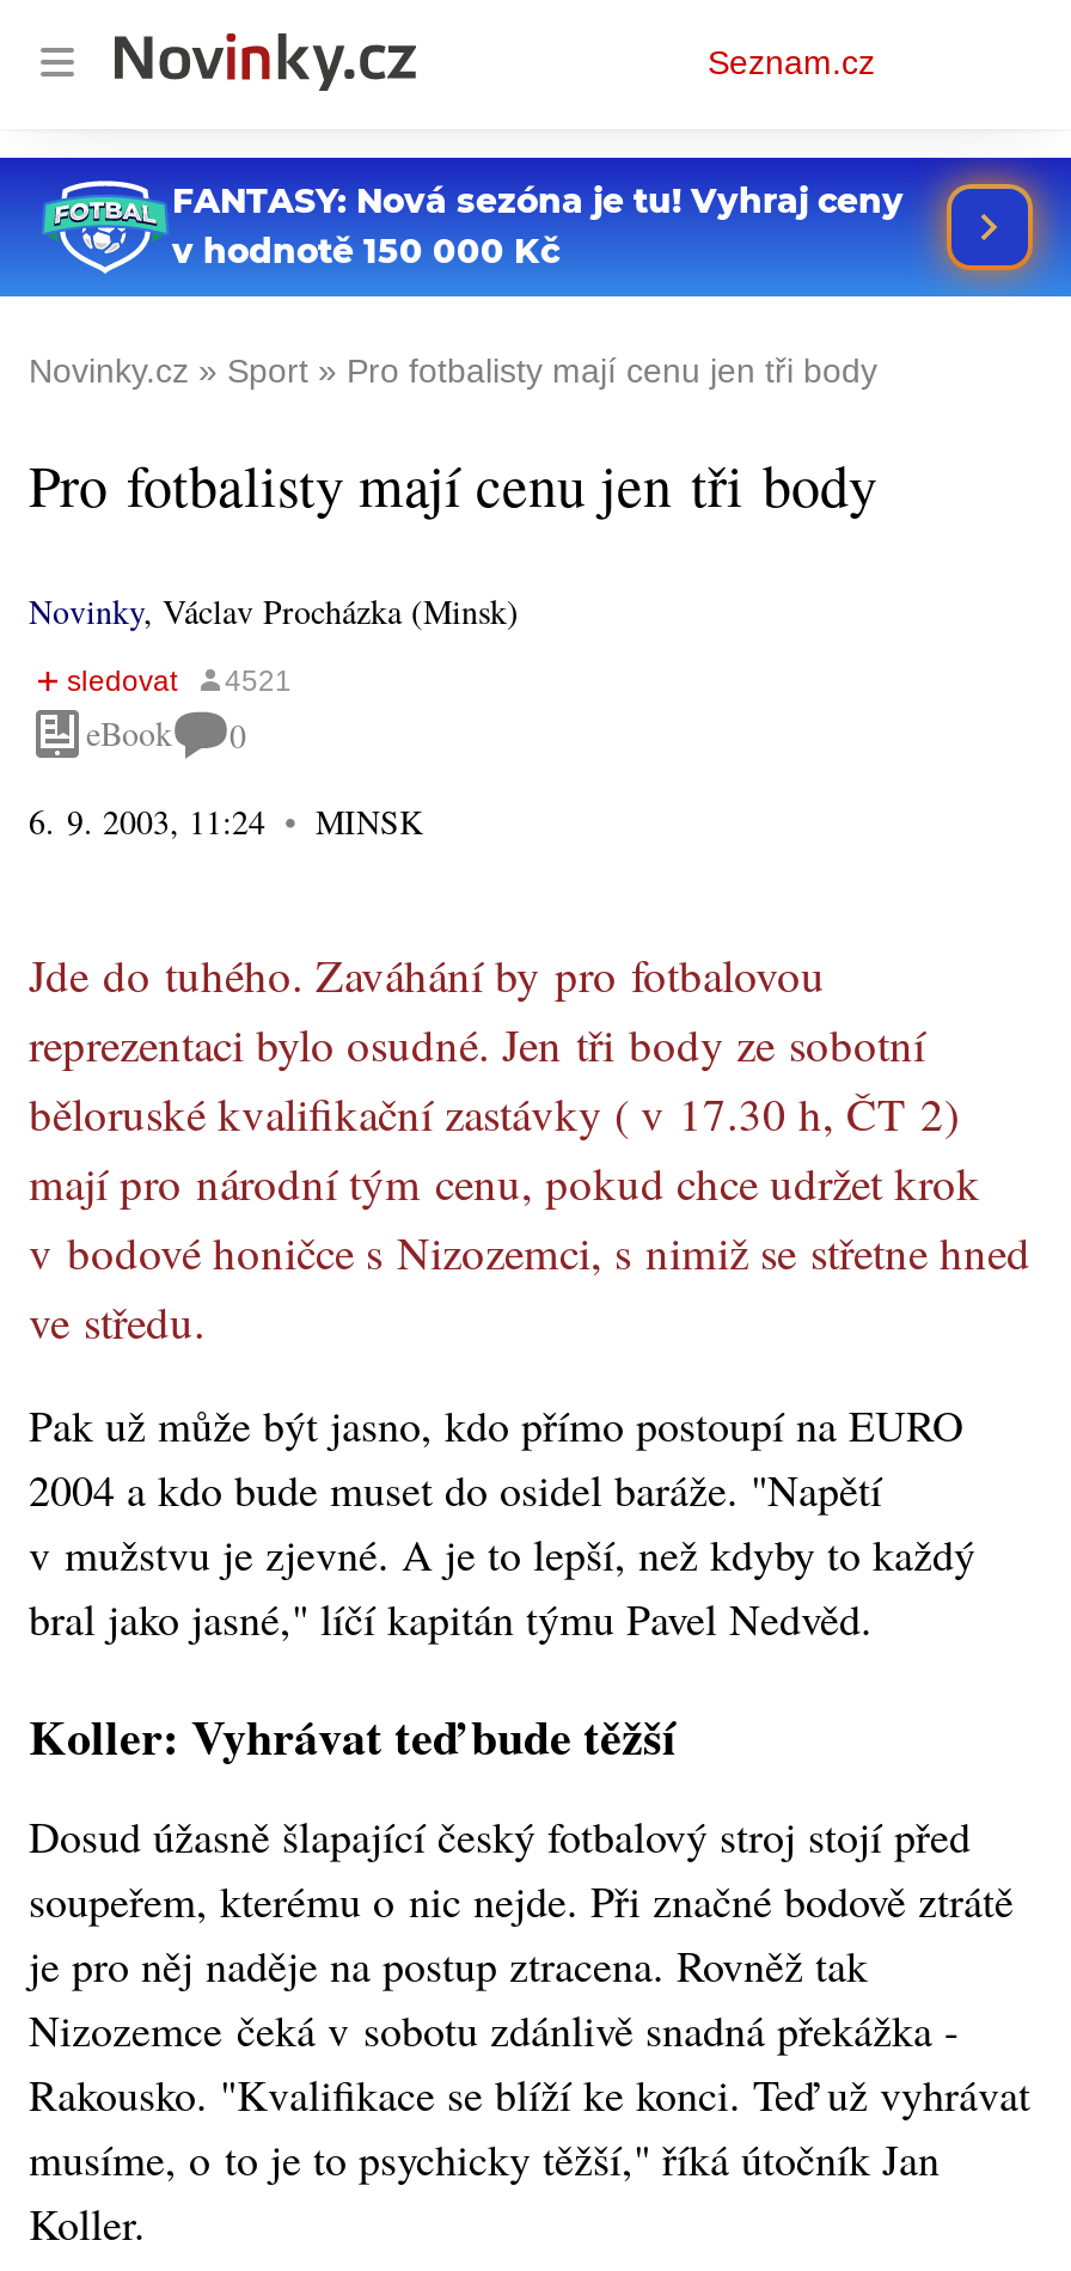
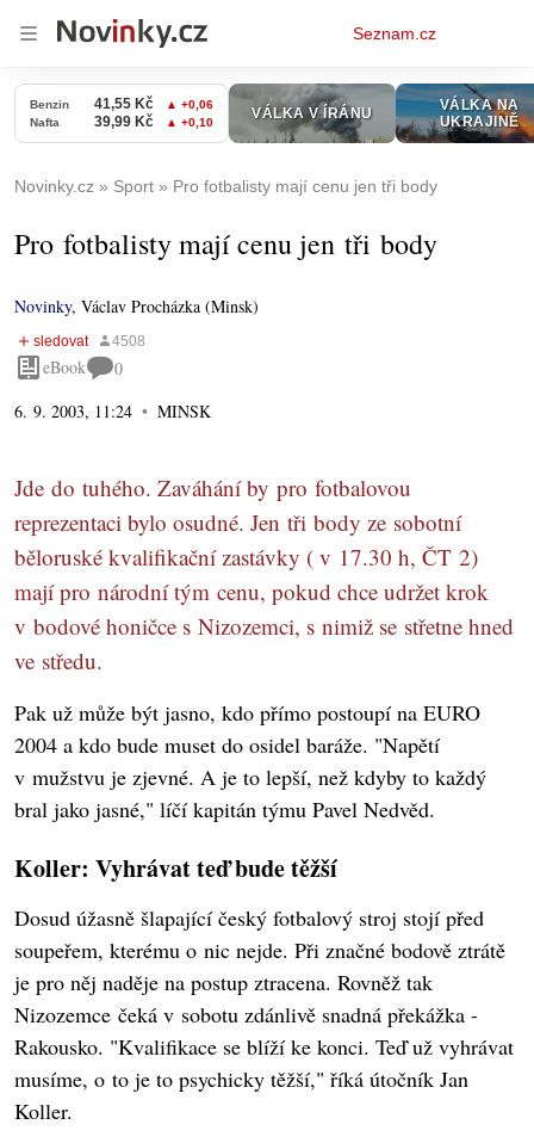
[7,155,1064,299] [image] -> [4,81,530,149] [image]

